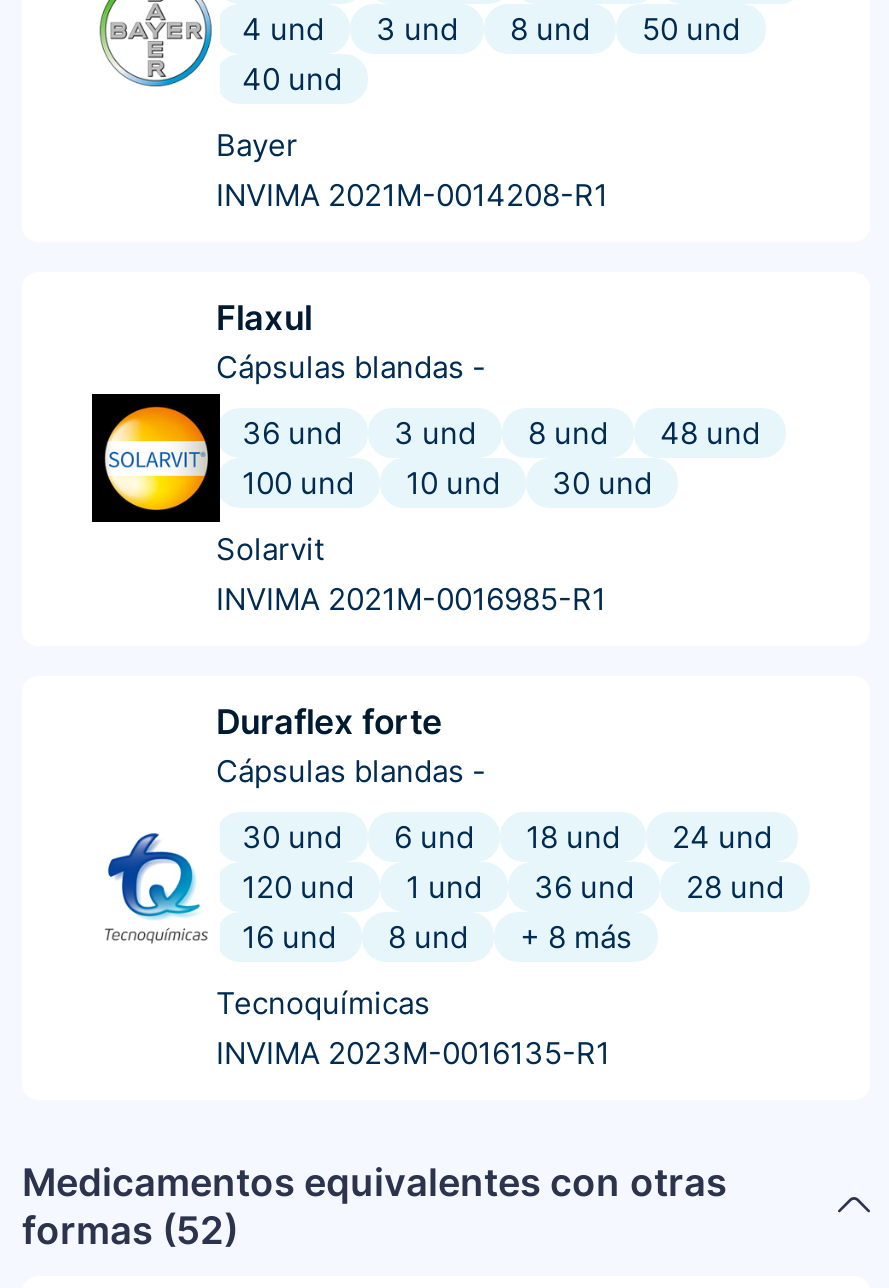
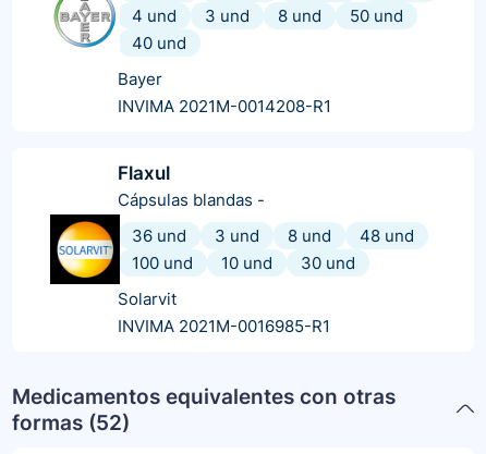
[106,701,784,1071] [image] | Duraflex forte | Cápsulas blandas - | 30 und | 6 und | 18 und | 24 und | 120 und | 1 und | 36 und | 28 und | 16 und | 8 und | + 8 más | Tecnoquímicas | INVIMA 2023M-0016135-R1 -> none

